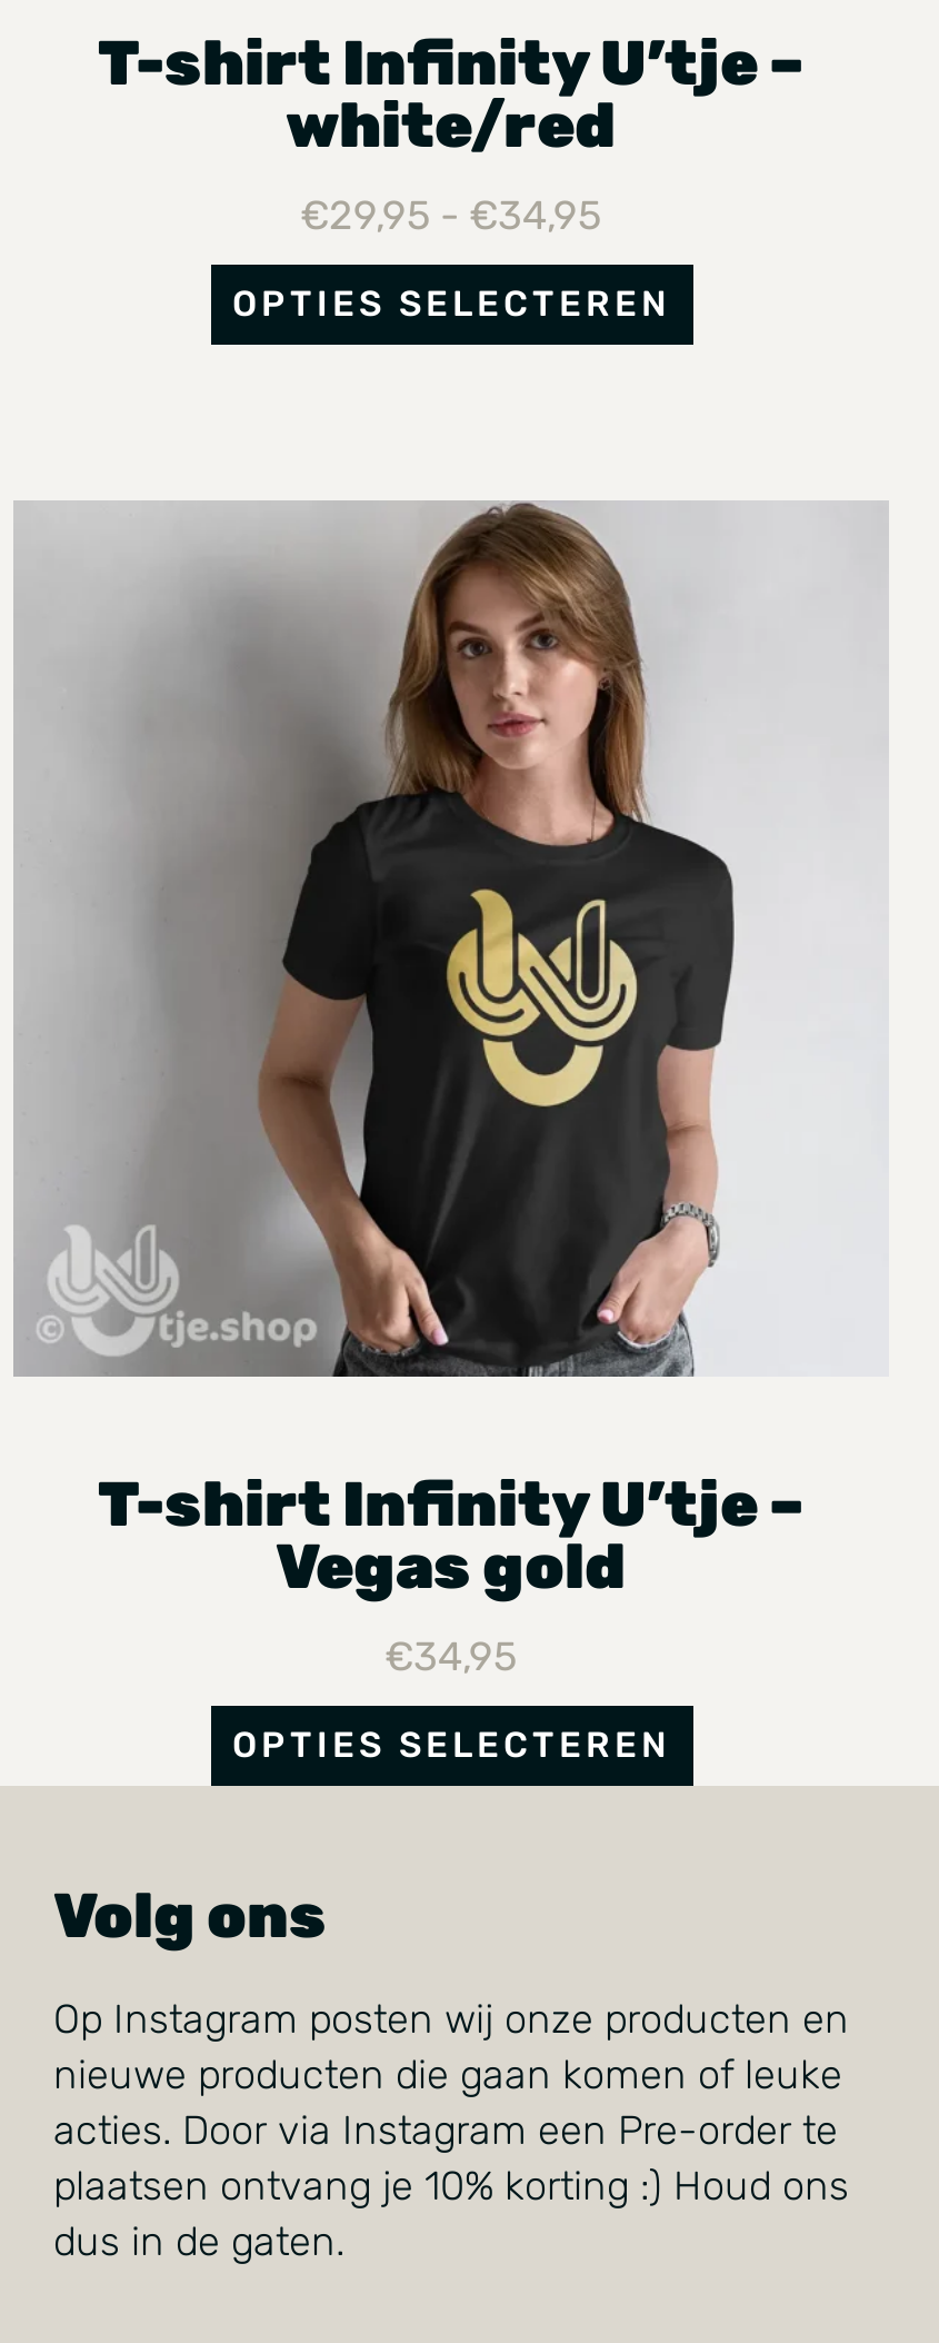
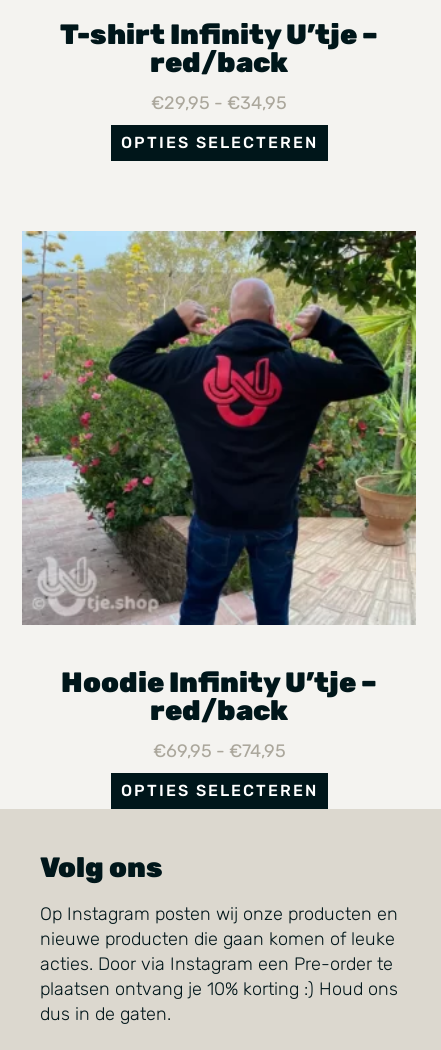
[286,89,617,163] white/red -> [150,46,288,79] red/back
[13,500,889,1379] [image] -> [22,230,417,625] [image]
[98,1469,805,1682] T-shirt Infinity U’tje – | Vegas gold | €34,95 -> [61,666,377,762] Hoodie Infinity U’tje – | red/back | €69,95 - €74,95

